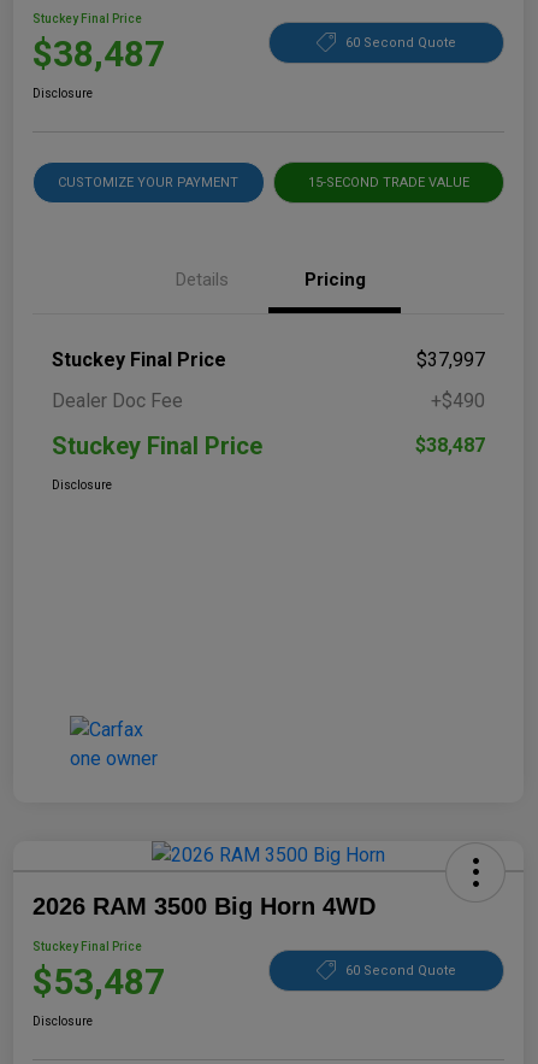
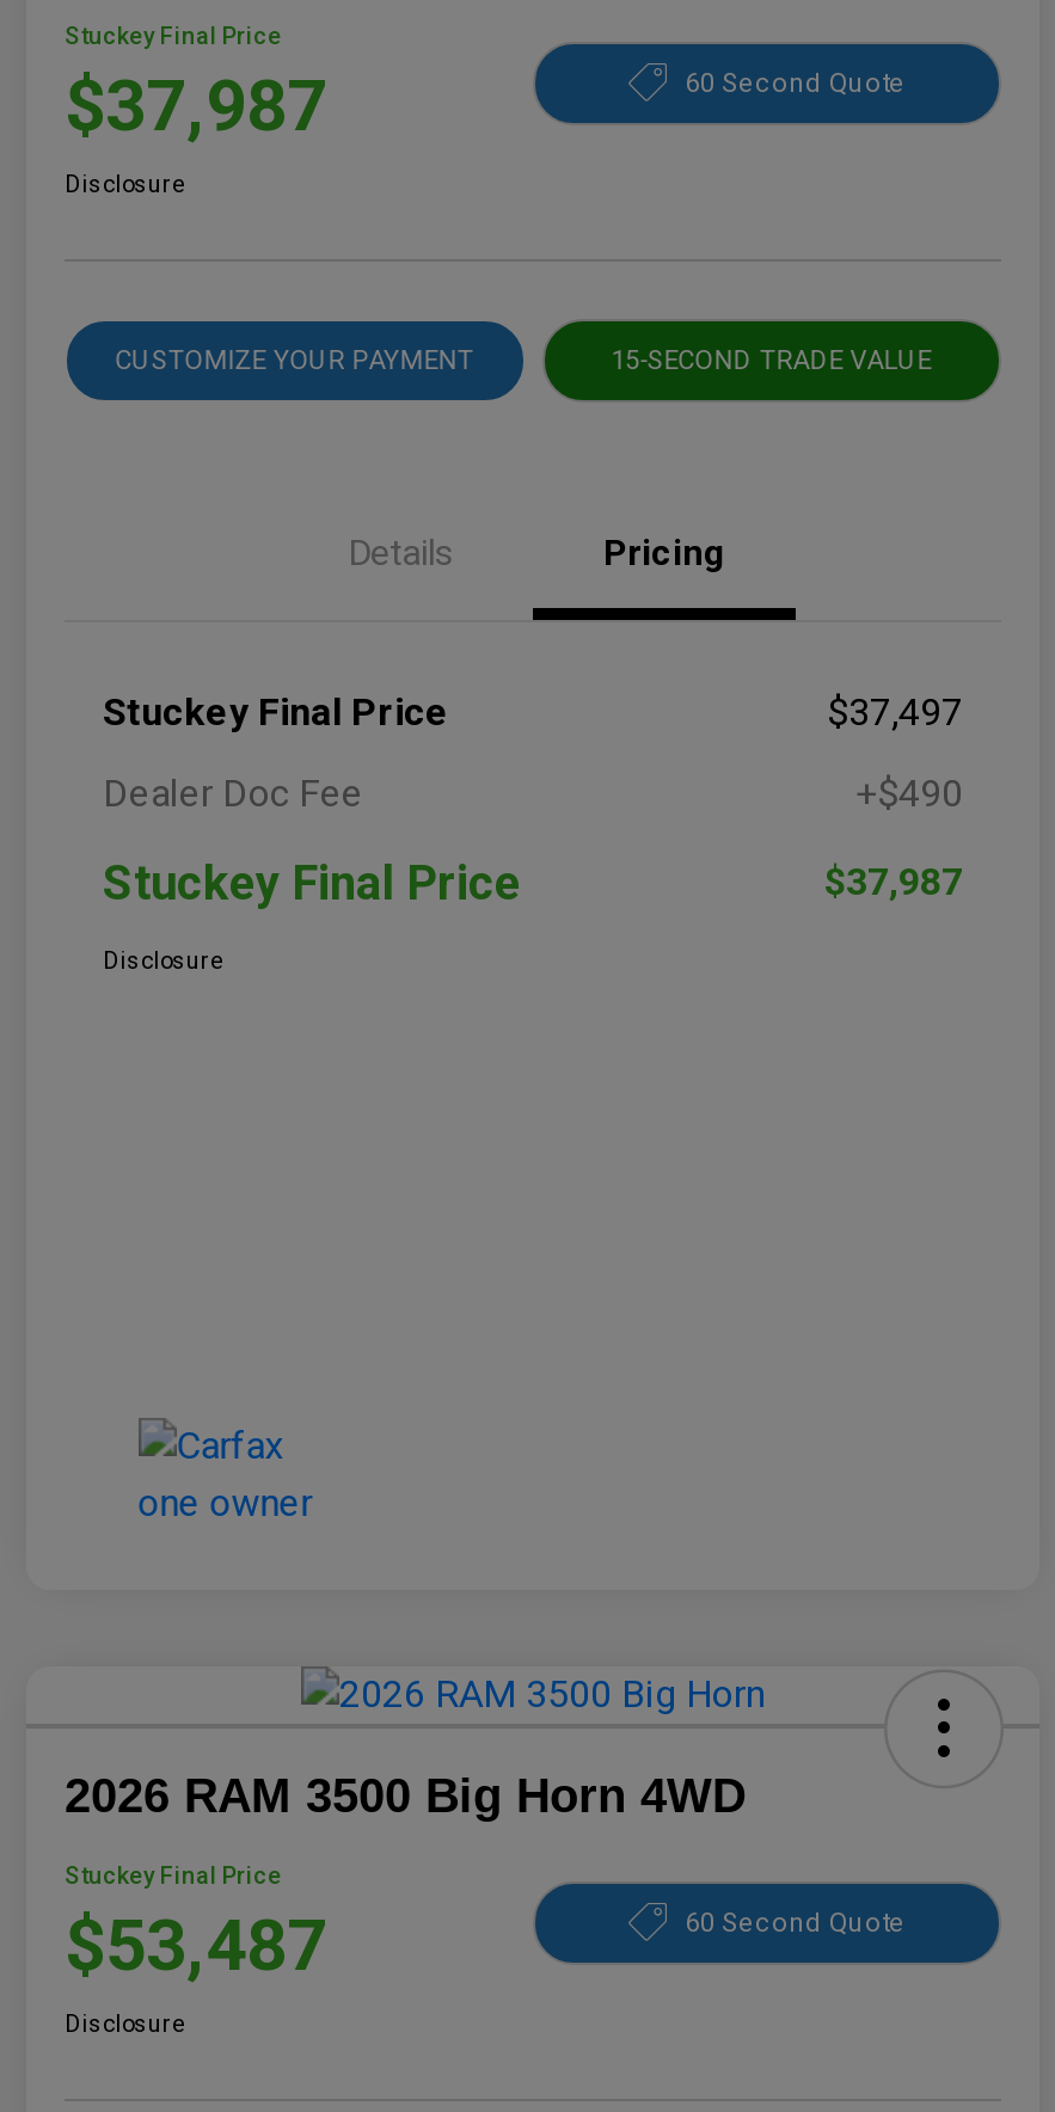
[32,33,165,75] $38,487 -> [65,64,327,147] $37,987
[416,348,485,371] $37,997 -> [827,690,963,735] $37,497
[415,434,485,457] $38,487 -> [824,859,963,905] $37,987

